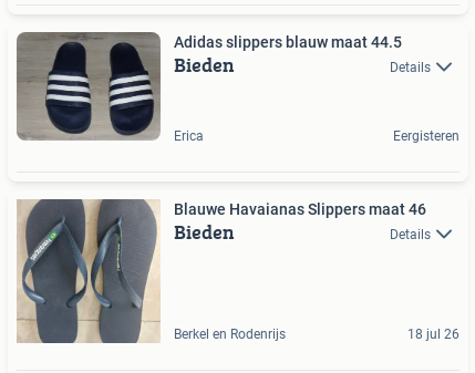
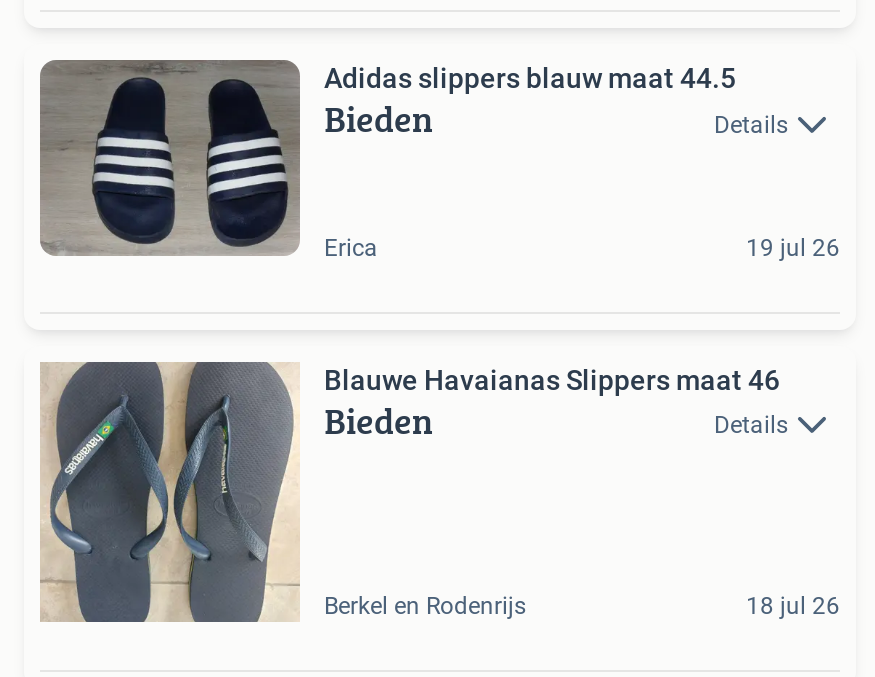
[393,128,459,144] Eergisteren -> [746,234,840,262] 19 jul 26

